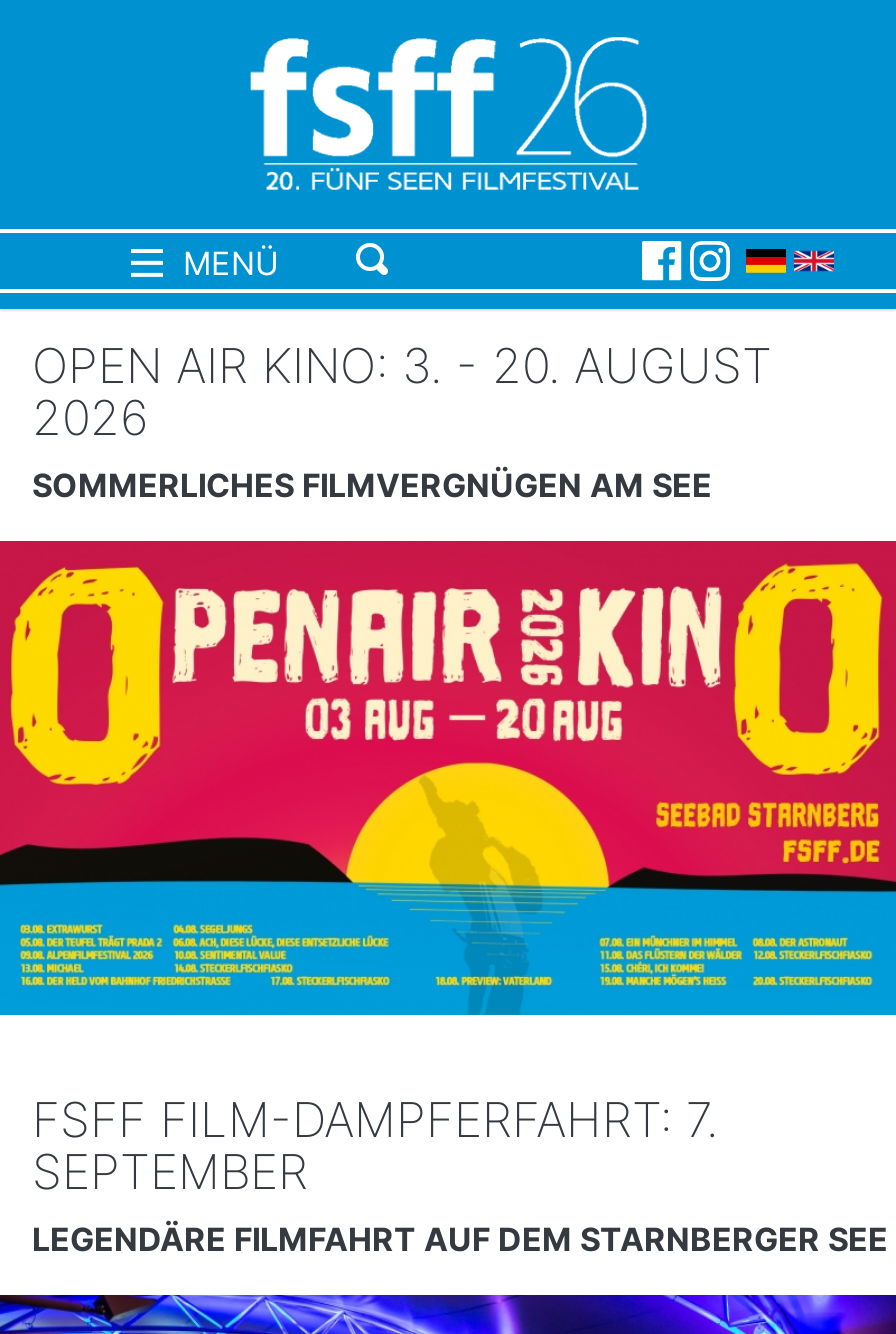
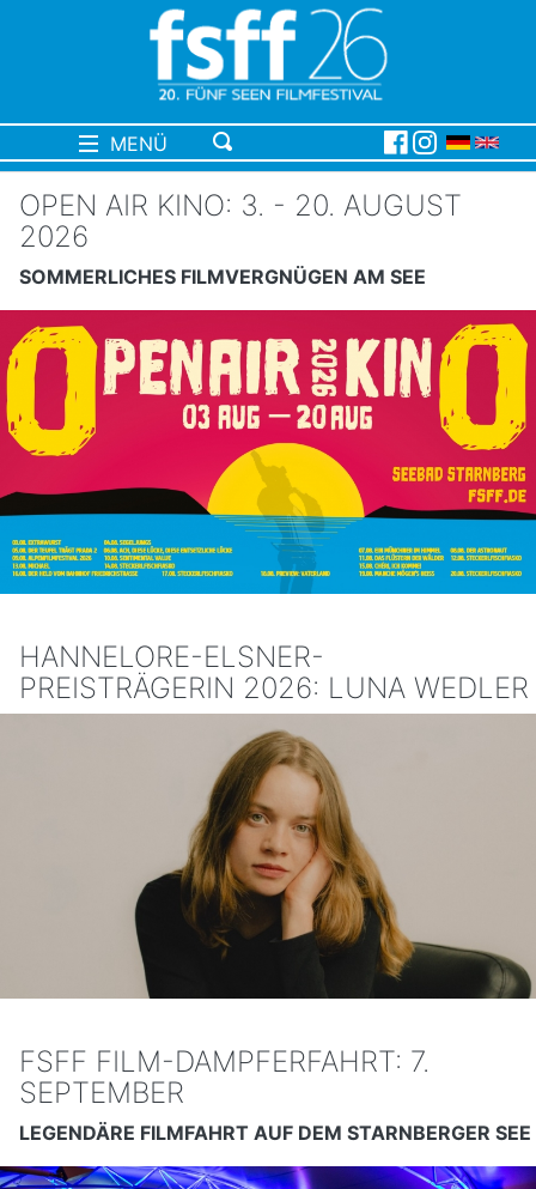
none -> [4,714,532,1000] [image]
none -> [19,640,529,706] HANNELORE-ELSNER- | PREISTRÄGERIN 2026: LUNA WEDLER

